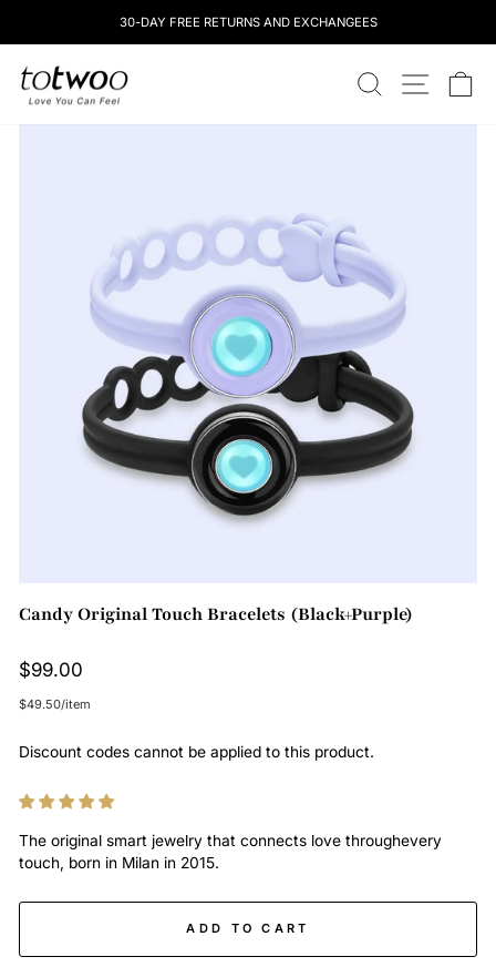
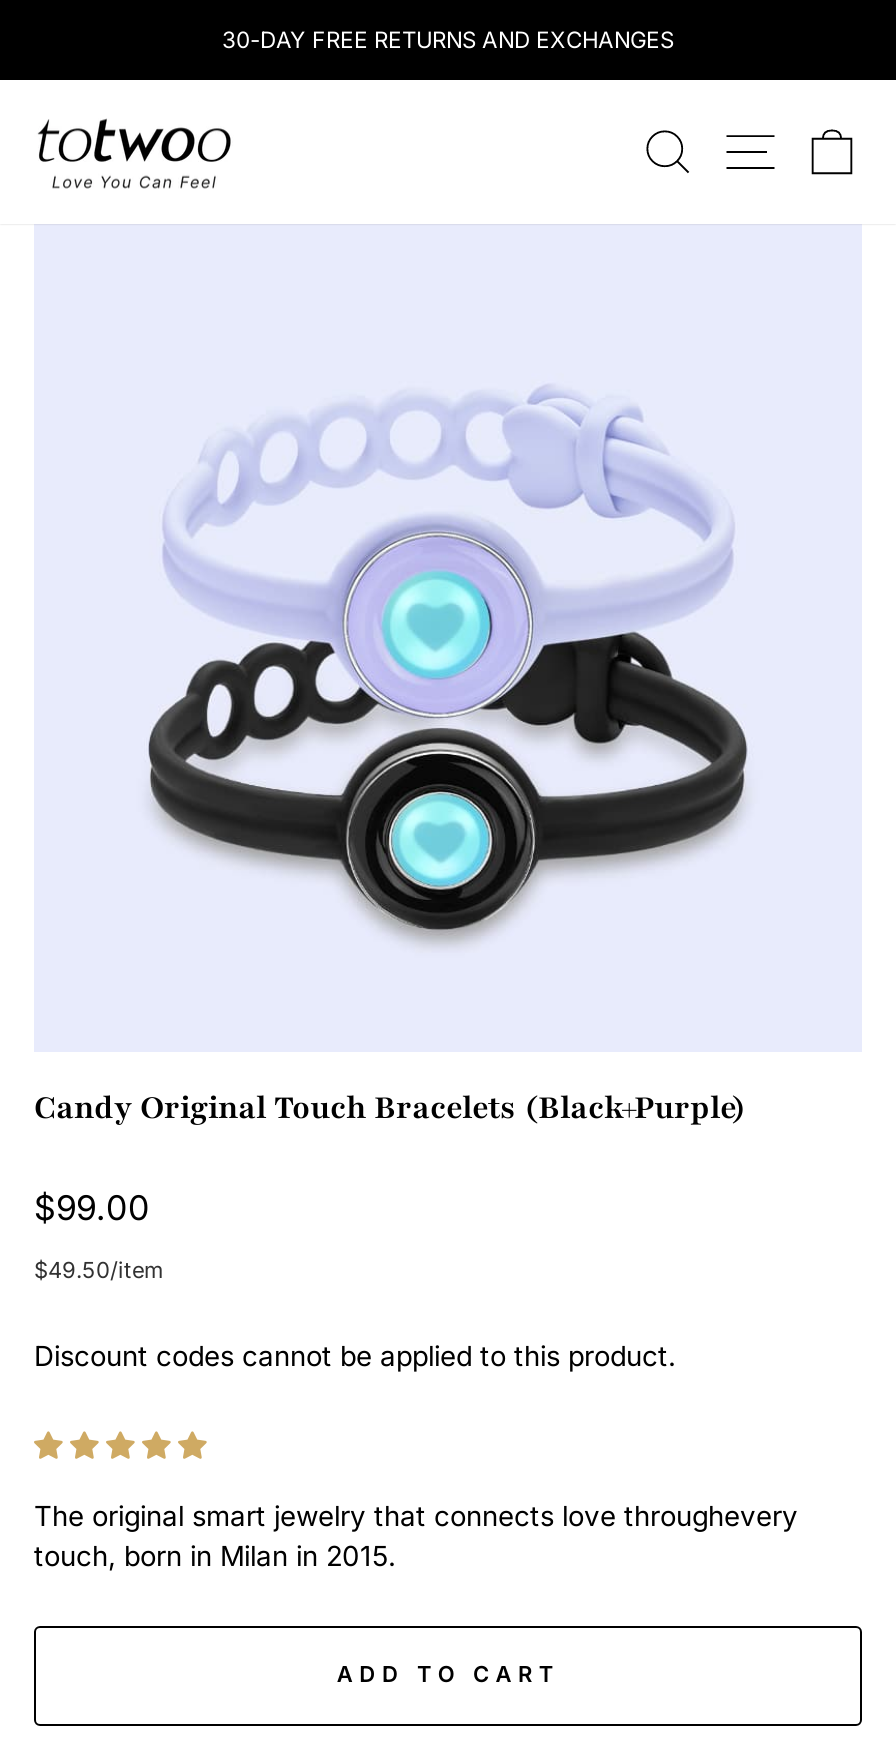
[119,14,377,30] 30-DAY FREE RETURNS AND EXCHANGEES -> [222,26,674,54] 30-DAY FREE RETURNS AND EXCHANGES

